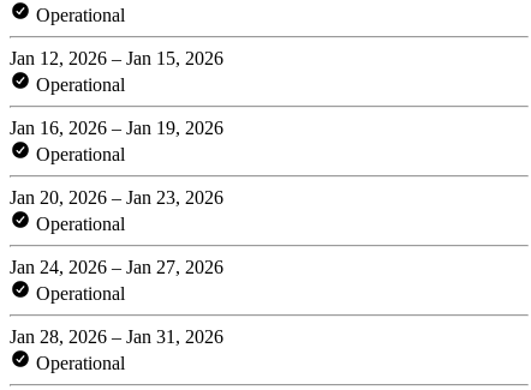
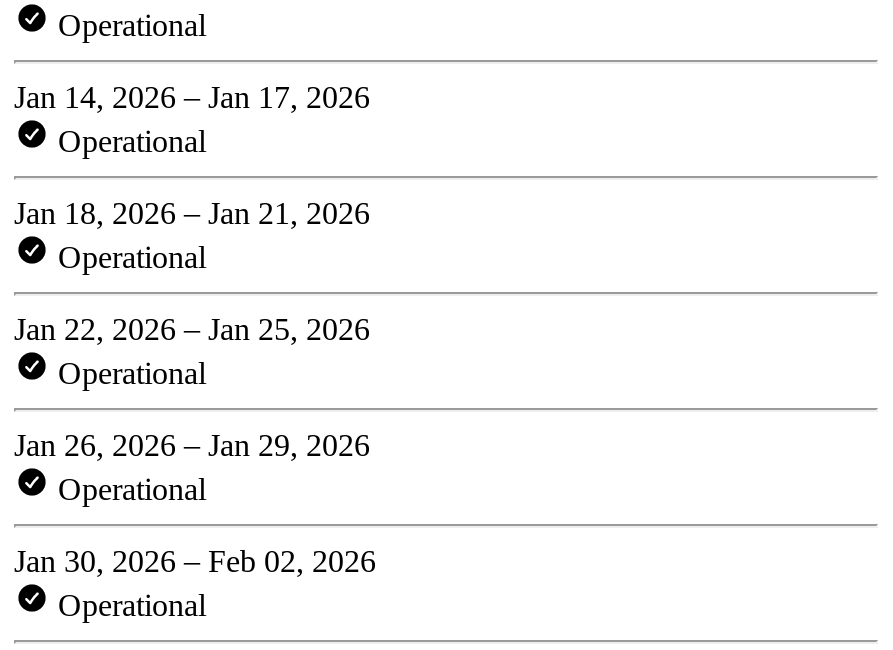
[10,48,223,68] Jan 12, 2026 – Jan 15, 2026 -> [14,80,370,114] Jan 14, 2026 – Jan 17, 2026
[10,117,223,138] Jan 16, 2026 – Jan 19, 2026 -> [14,196,370,230] Jan 18, 2026 – Jan 21, 2026
[10,187,223,207] Jan 20, 2026 – Jan 23, 2026 -> [14,312,370,346] Jan 22, 2026 – Jan 25, 2026
[10,257,223,277] Jan 24, 2026 – Jan 27, 2026 -> [14,428,370,462] Jan 26, 2026 – Jan 29, 2026
[10,326,223,347] Jan 28, 2026 – Jan 31, 2026 -> [14,544,376,578] Jan 30, 2026 – Feb 02, 2026

